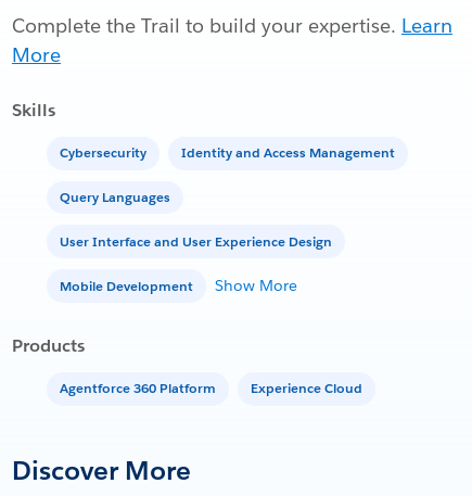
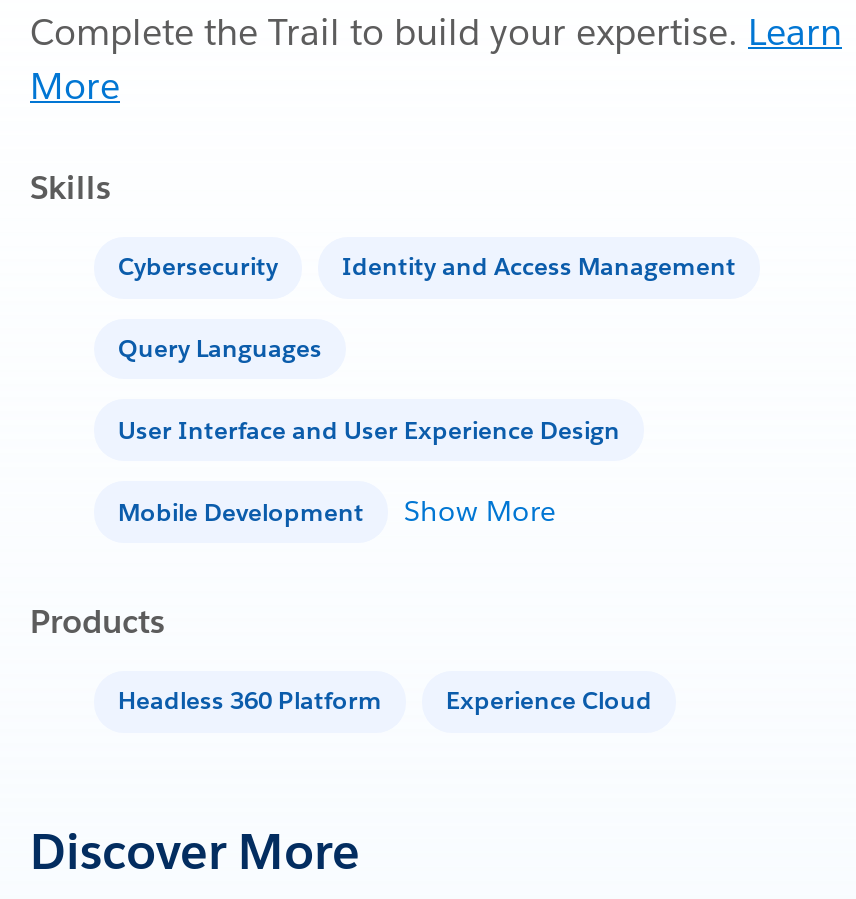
[60,379,216,398] Agentforce 360 Platform -> [118,684,382,718] Headless 360 Platform

